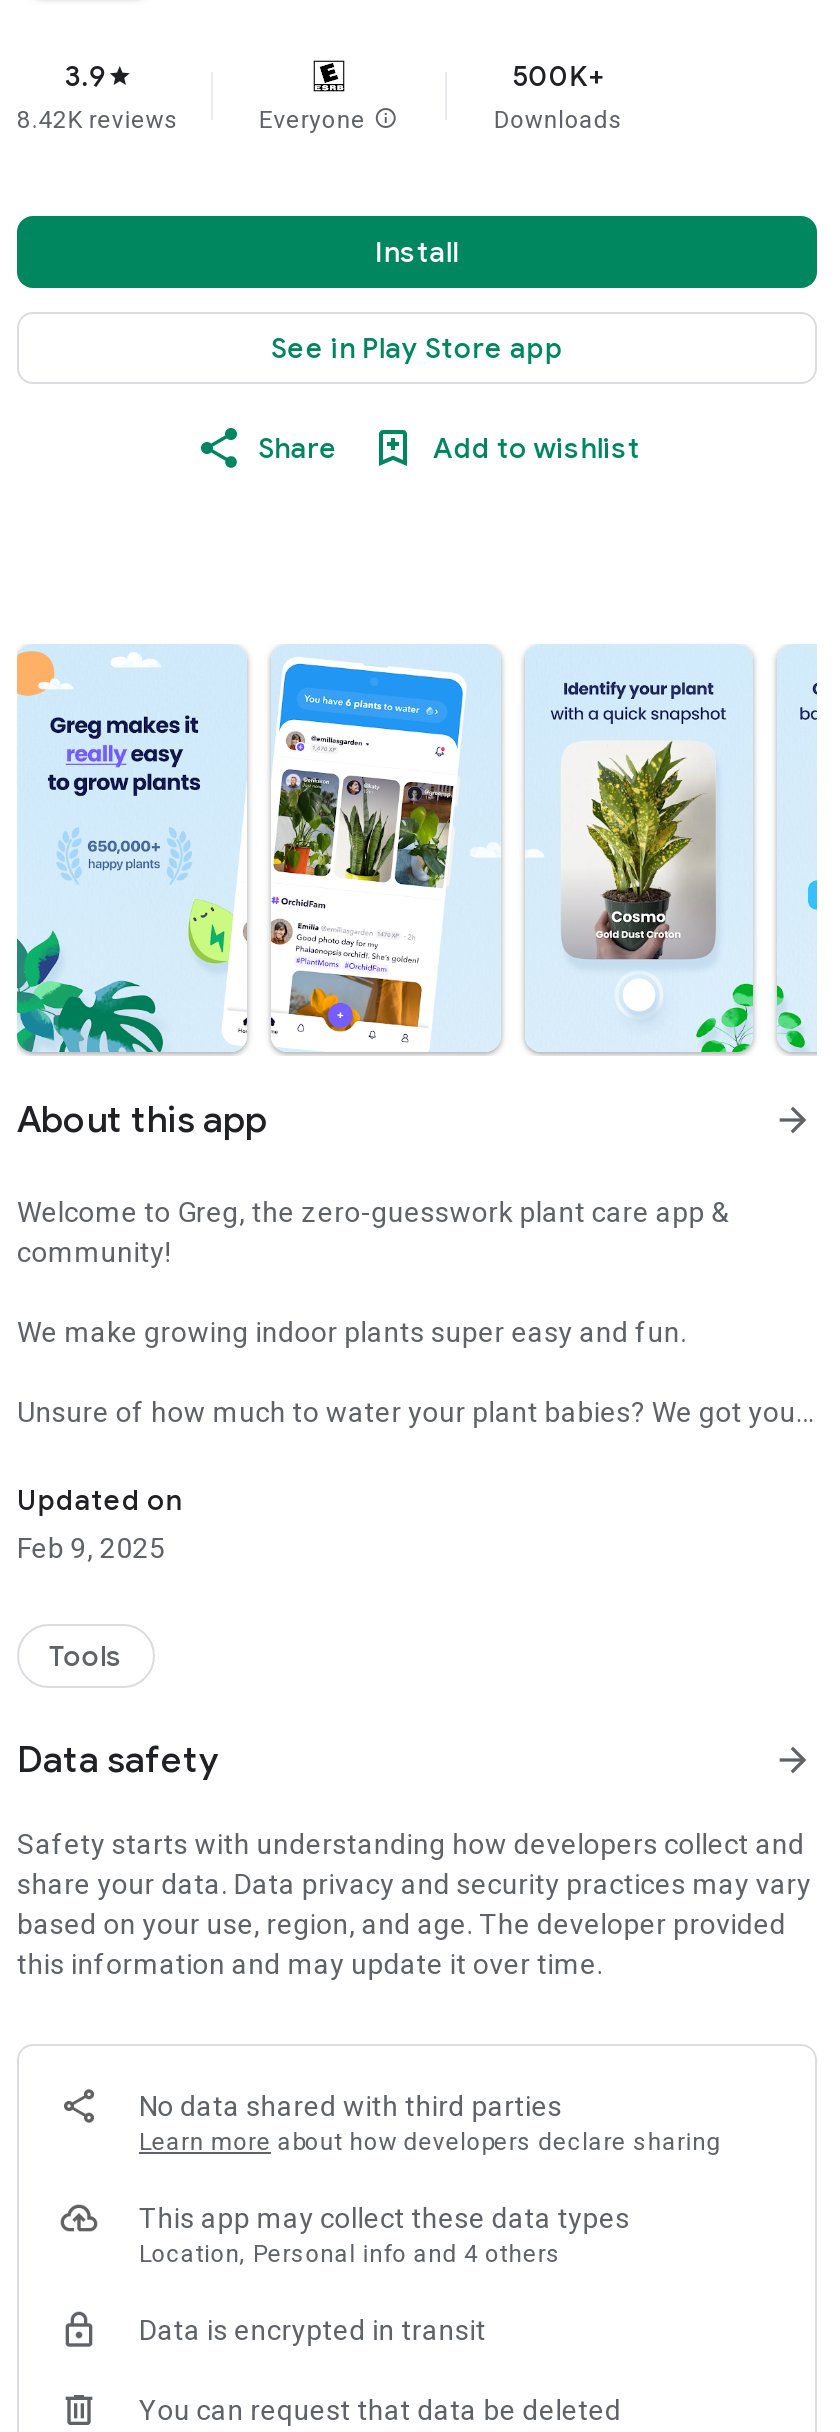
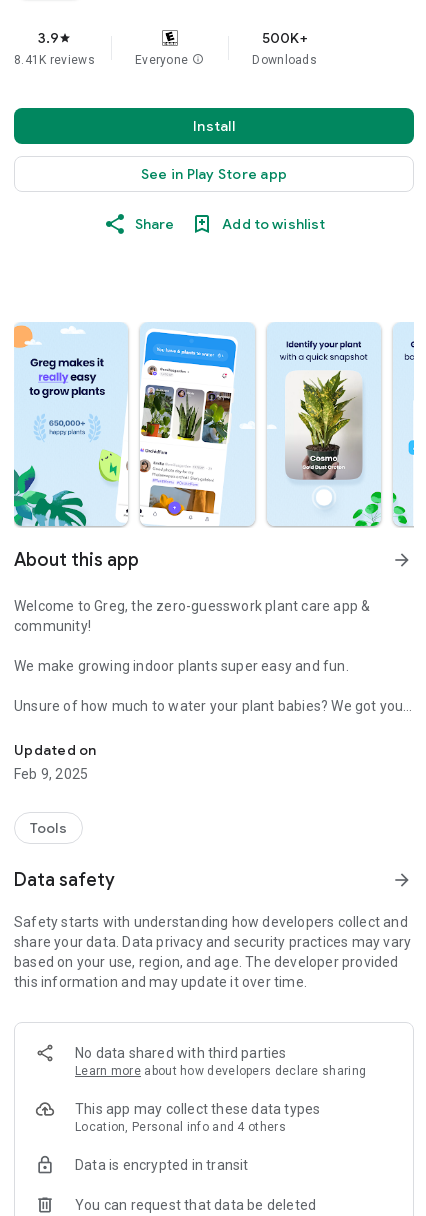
[17,106,179,134] 8.42K reviews -> [14,53,95,67] 8.41K reviews

